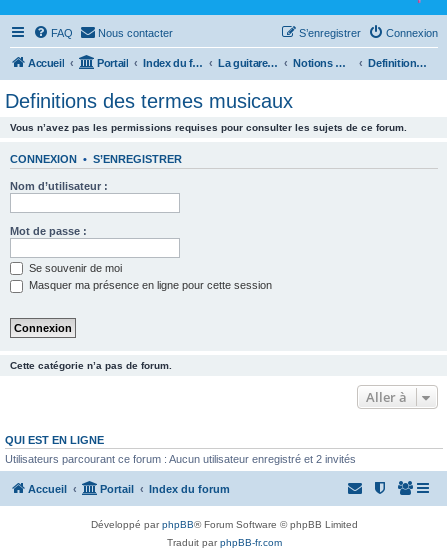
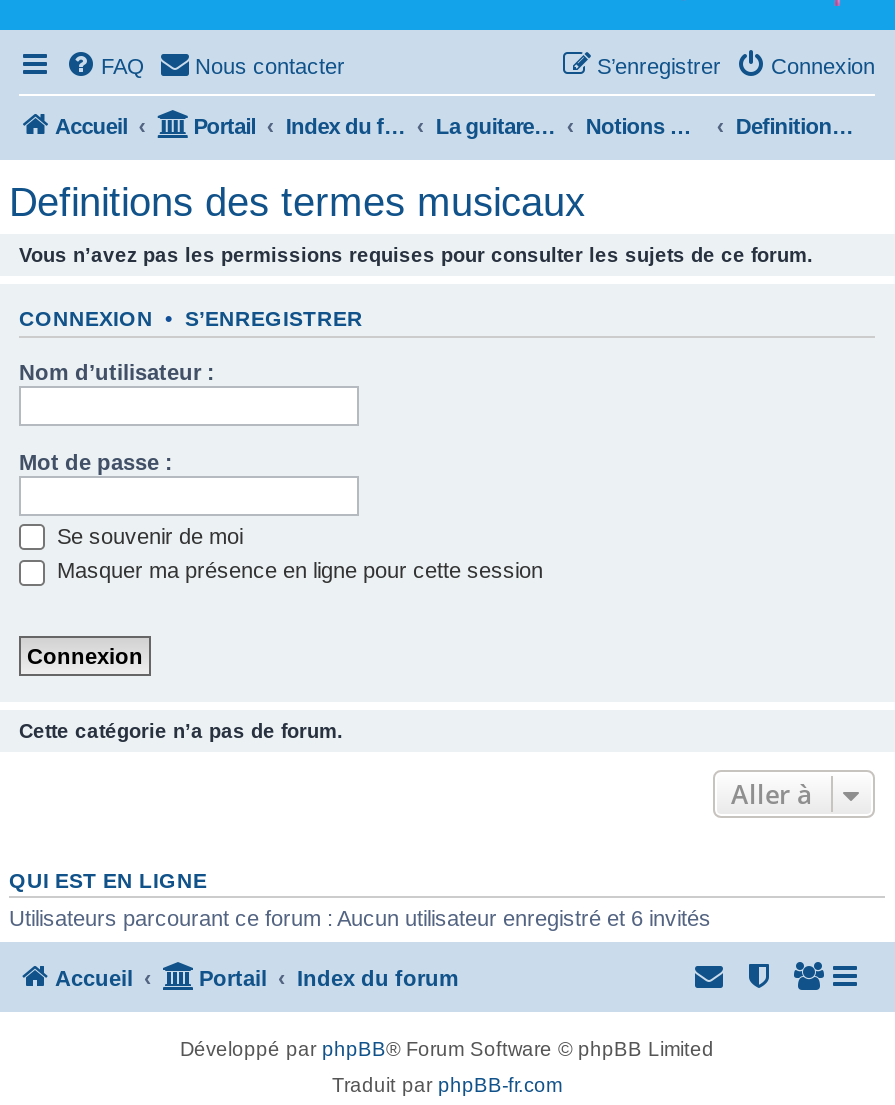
[5,453,356,465] Utilisateurs parcourant ce forum : Aucun utilisateur enregistré et 2 invités -> [9,905,711,929] Utilisateurs parcourant ce forum : Aucun utilisateur enregistré et 6 invités

